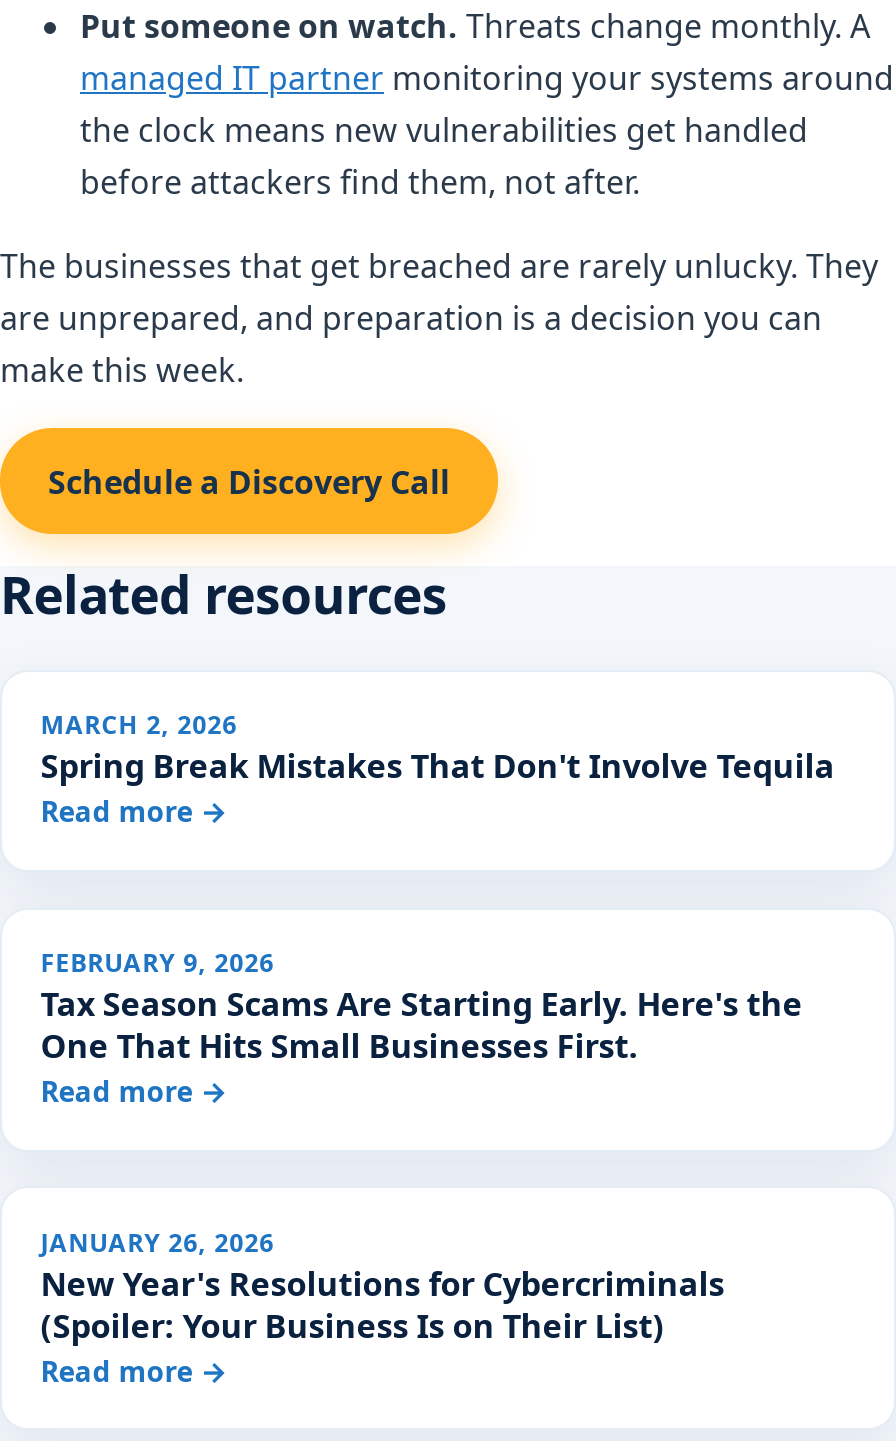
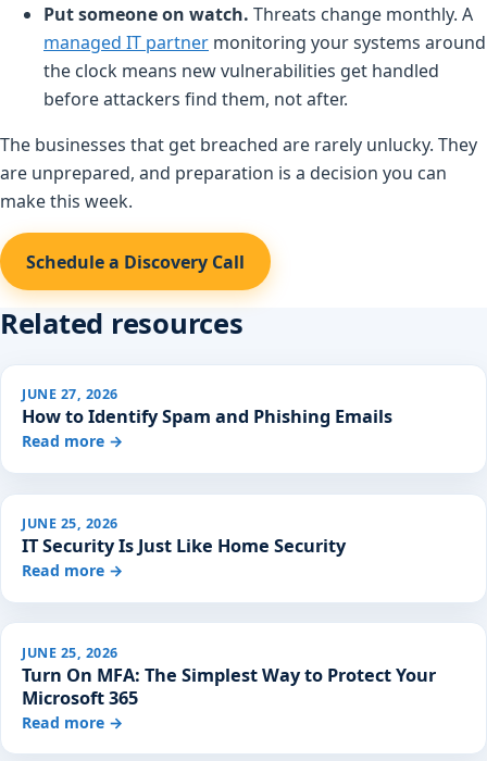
[40,709,834,789] MARCH 2, 2026 | Spring Break Mistakes That Don't Involve Tequila -> [22,385,393,429] JUNE 27, 2026 | How to Identify Spam and Phishing Emails
[40,946,802,1068] FEBRUARY 9, 2026 | Tax Season Scams Are Starting Early. Here's the | One That Hits Small Businesses First. -> [22,514,346,558] JUNE 25, 2026 | IT Security Is Just Like Home Security
[40,1226,724,1348] JANUARY 26, 2026 | New Year's Resolutions for Cybercriminals | (Spoiler: Your Business Is on Their List) -> [22,643,436,710] JUNE 25, 2026 | Turn On MFA: The Simplest Way to Protect Your | Microsoft 365

